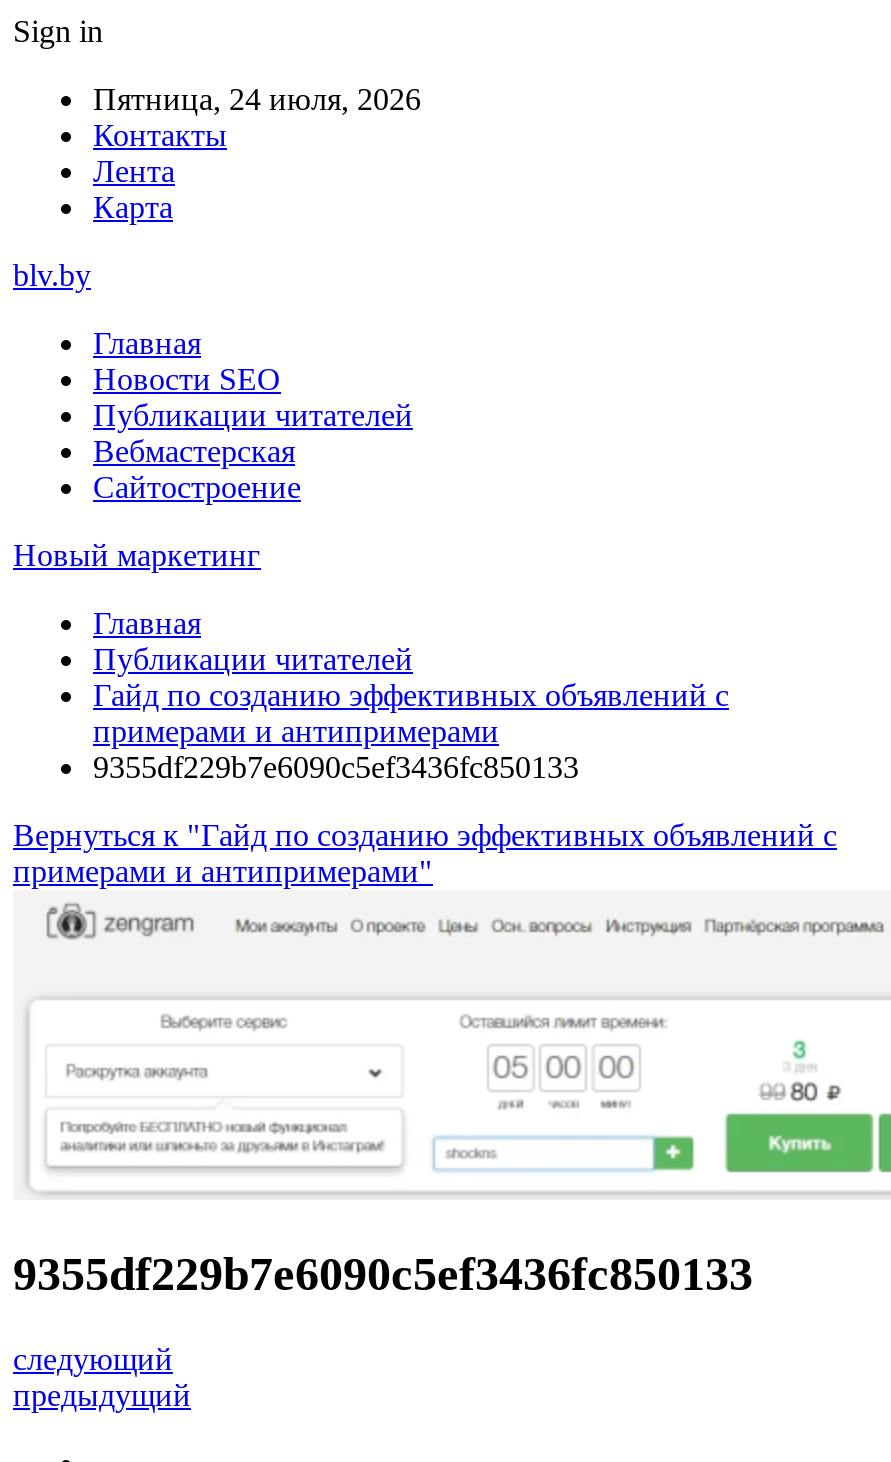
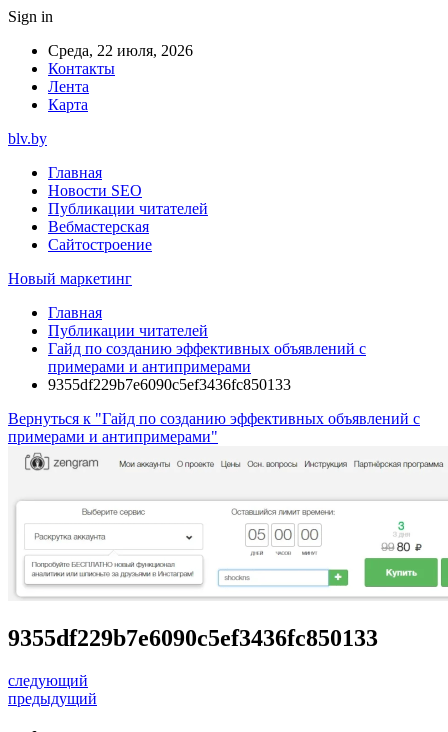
[93,82,421,116] Пятница, 24 июля, 2026 -> [48,42,193,59] Среда, 22 июля, 2026

